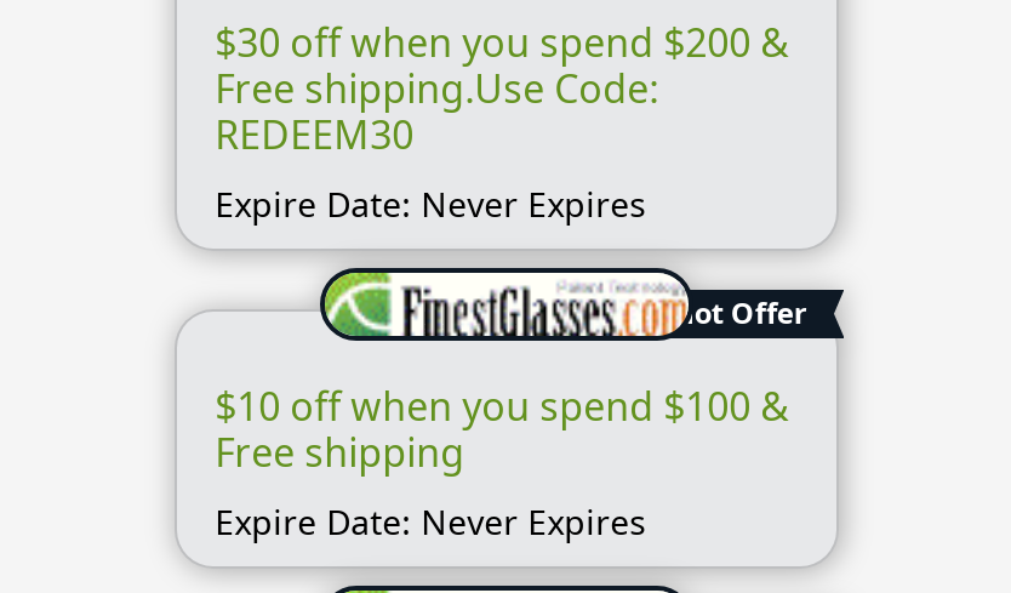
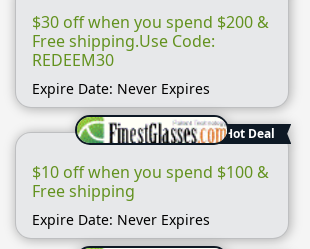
[672,292,806,333] Hot Offer -> [224,125,275,142] Hot Deal

